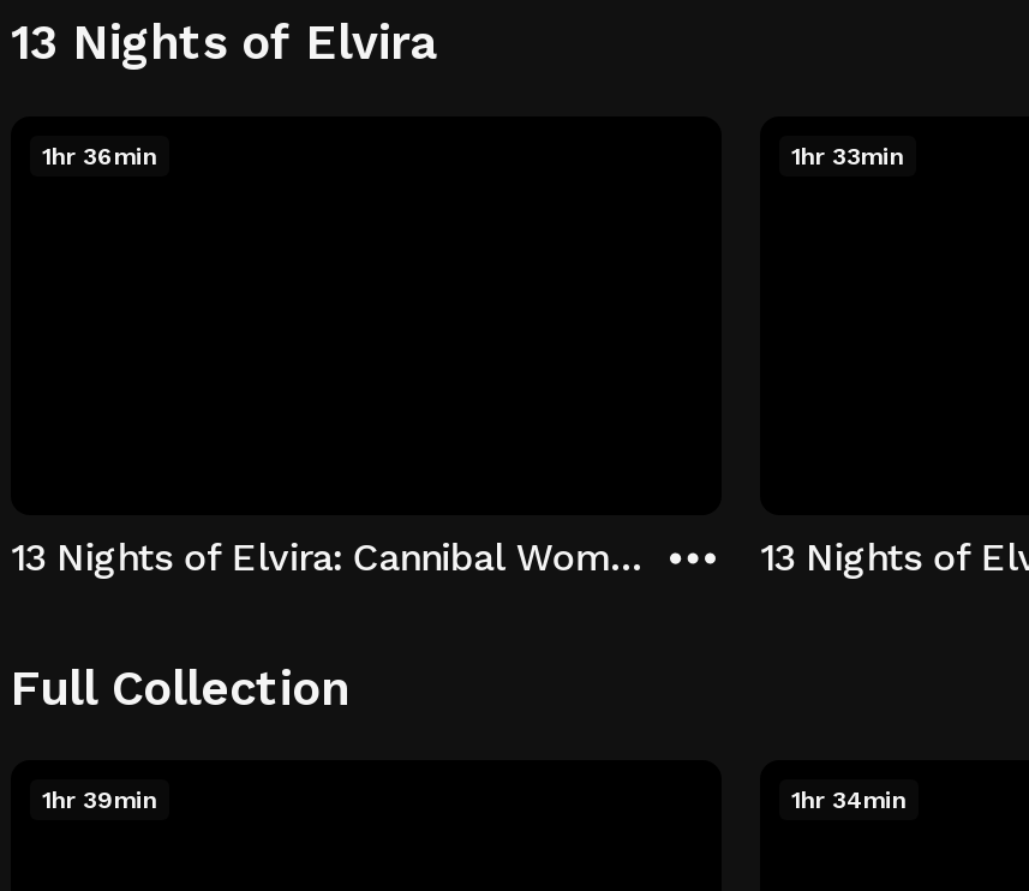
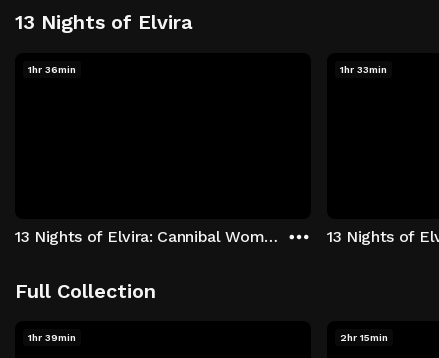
[791,787,907,813] 1hr 34min -> [340,332,388,343] 2hr 15min

